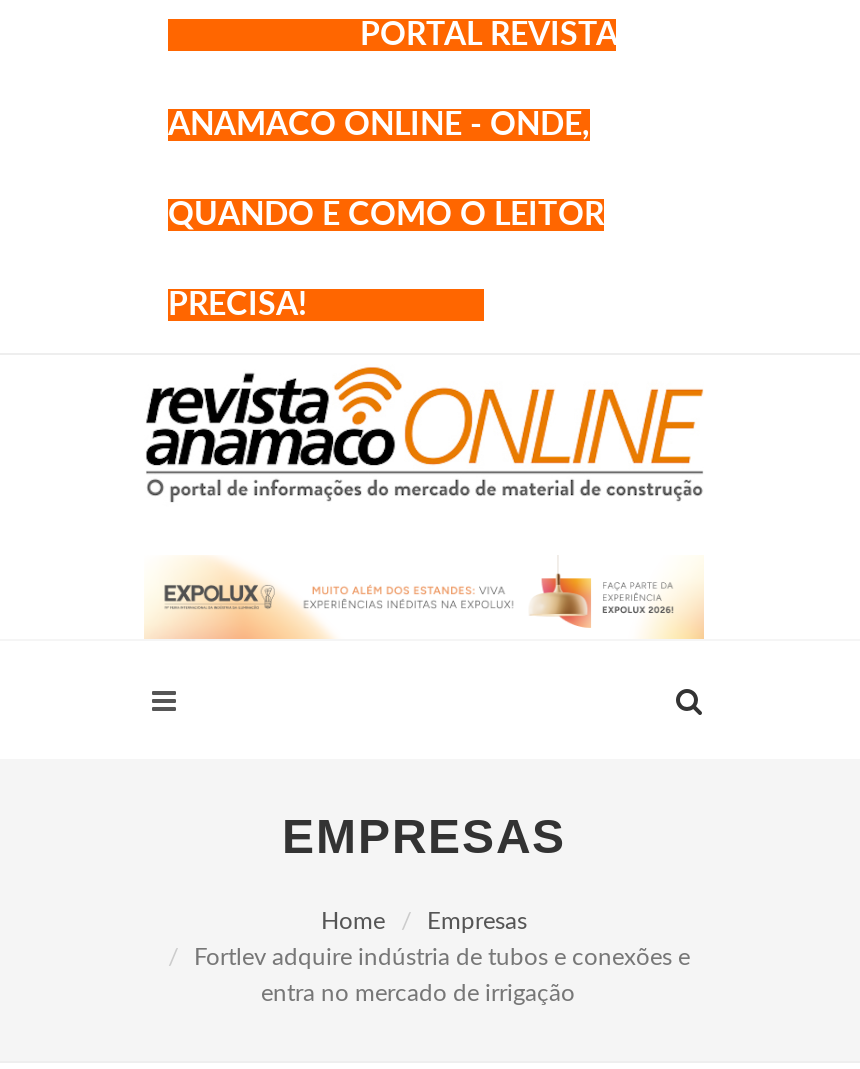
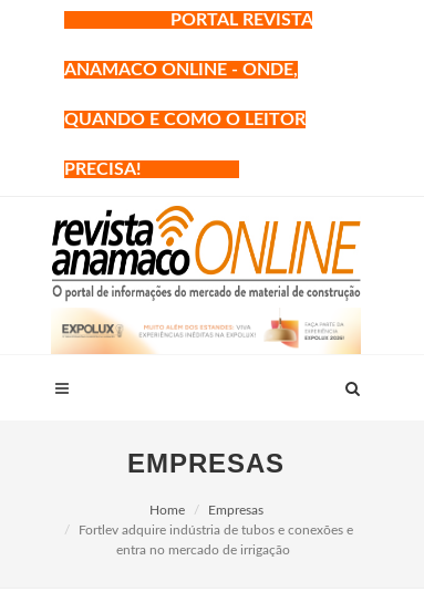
[144,365,704,539] [image] -> [51,204,361,301] [image]

